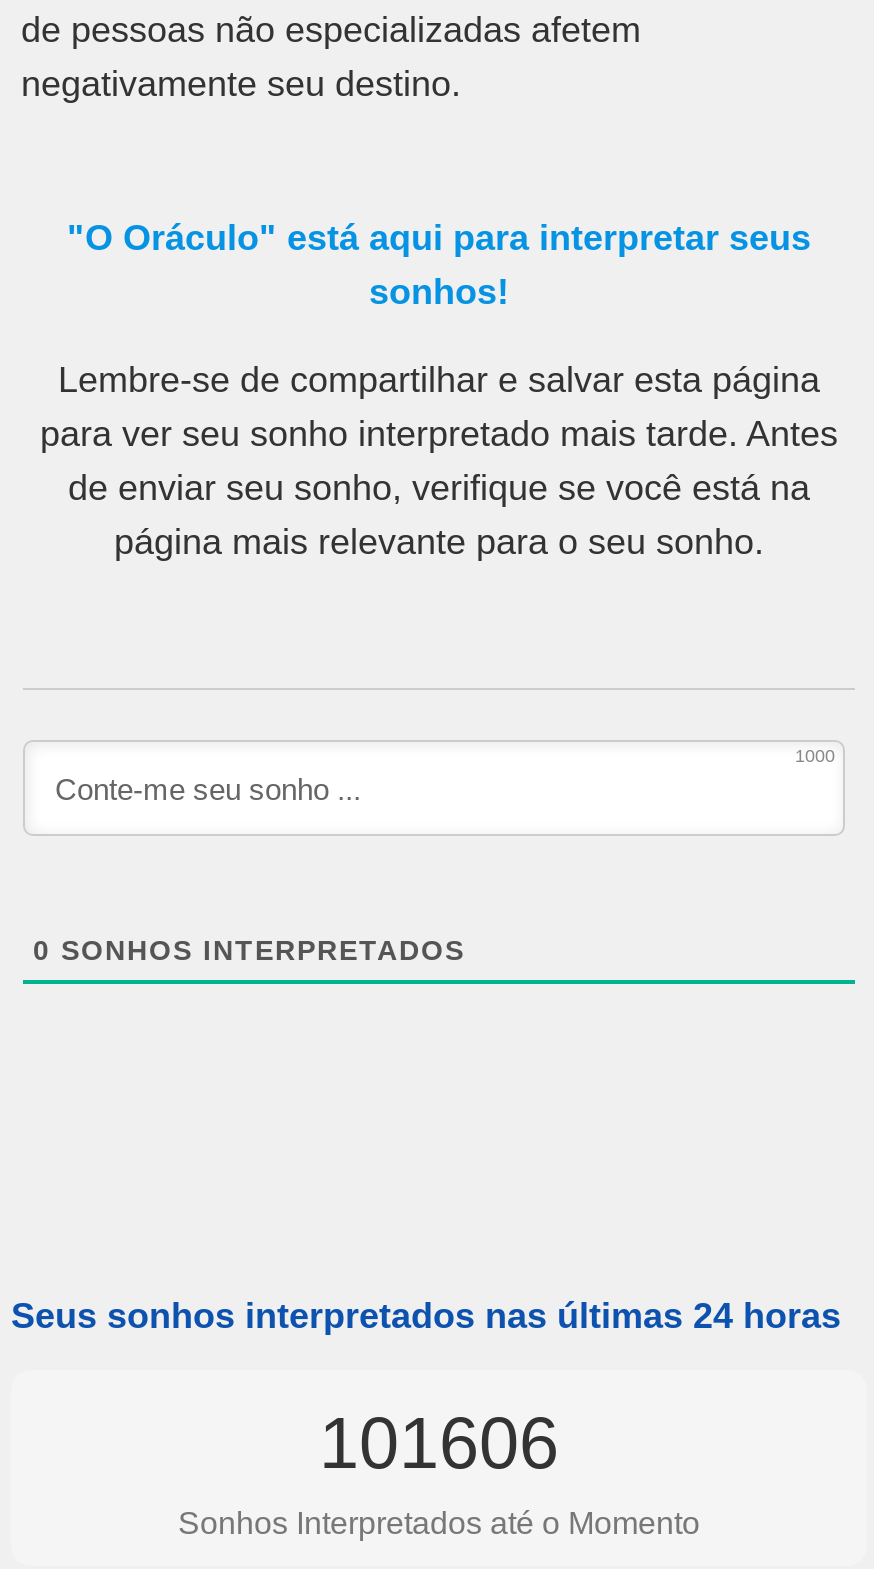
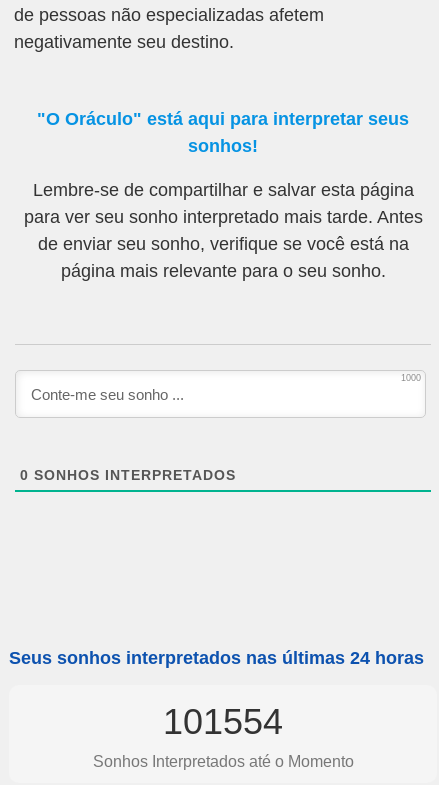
[319,1401,559,1483] 101606 -> [163,701,283,742] 101554

